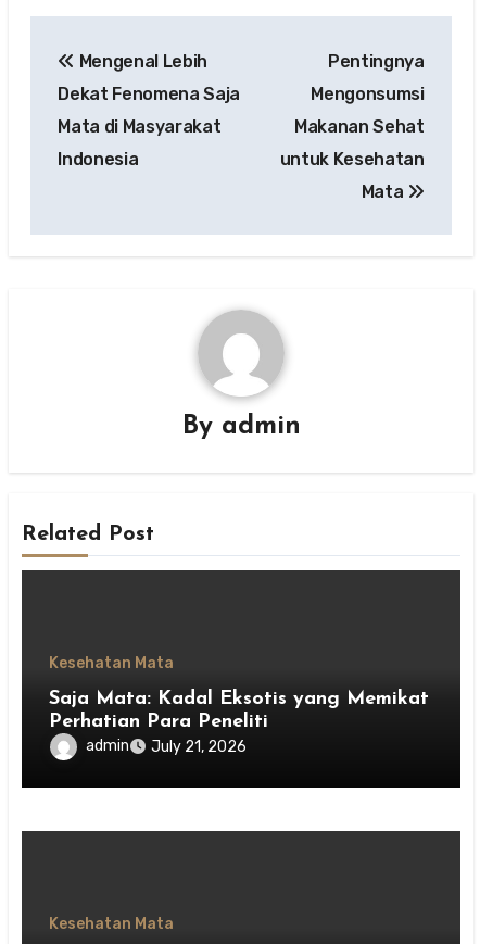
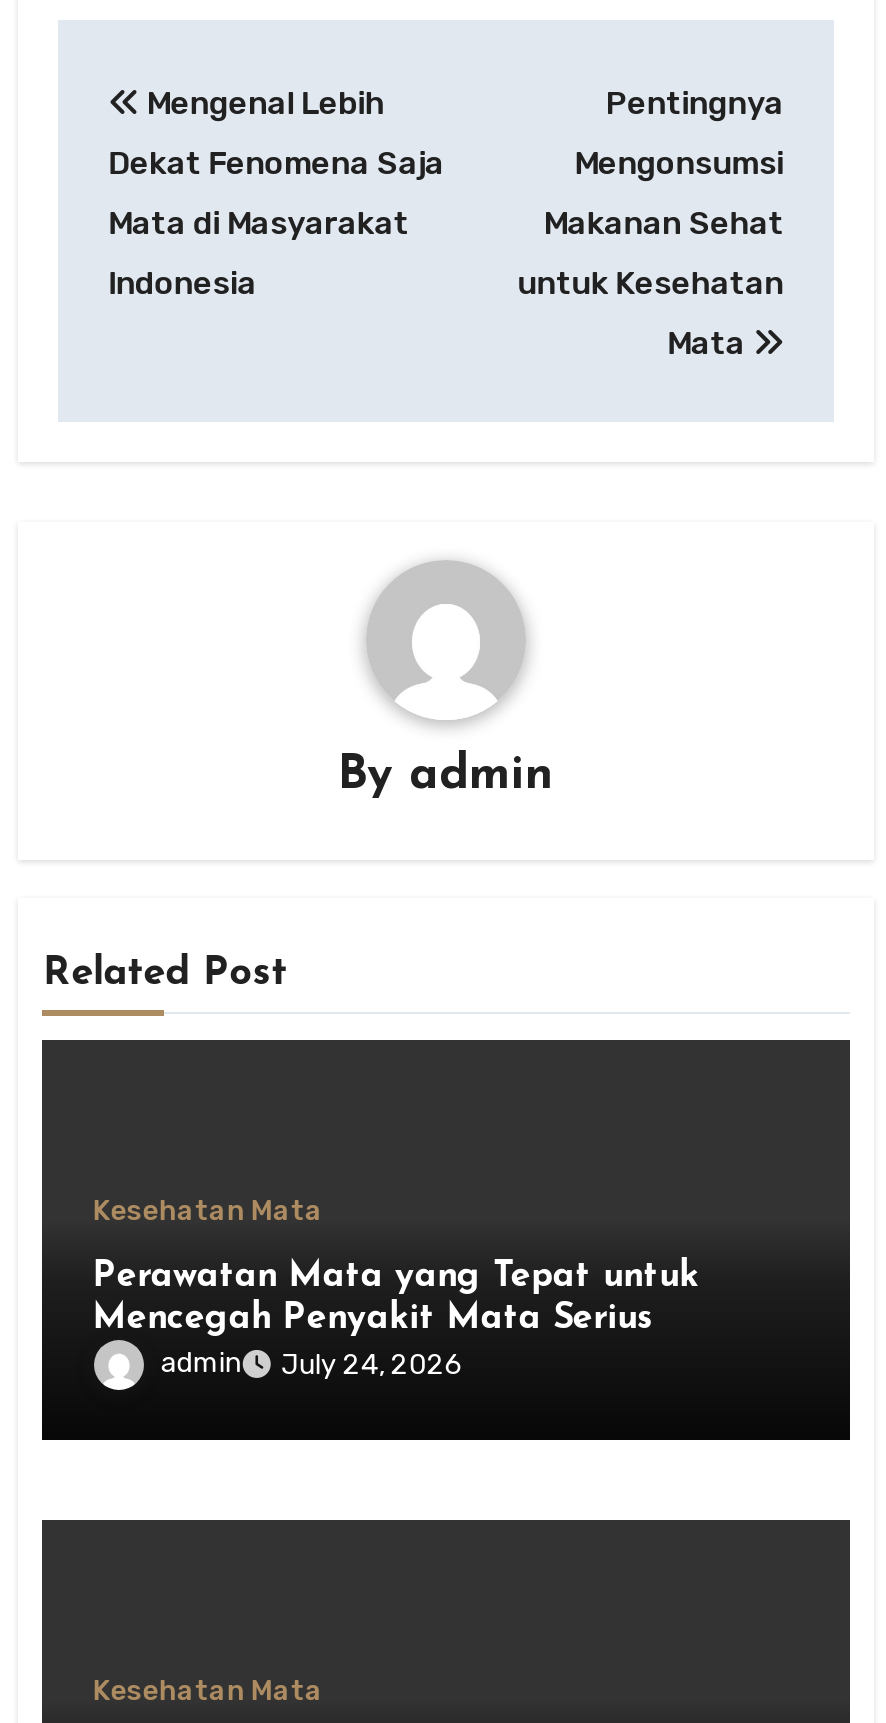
[49,689,429,732] Saja Mata: Kadal Eksotis yang Memikat | Perhatian Para Peneliti -> [93,1258,699,1338] Perawatan Mata yang Tepat untuk | Mencegah Penyakit Mata Serius
[86,737,247,756] admin July 21, 2026 -> [161,1346,463,1382] admin July 24, 2026

